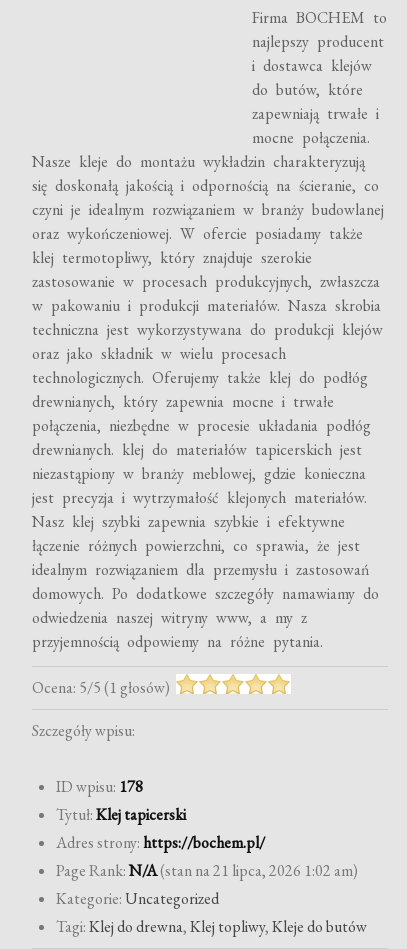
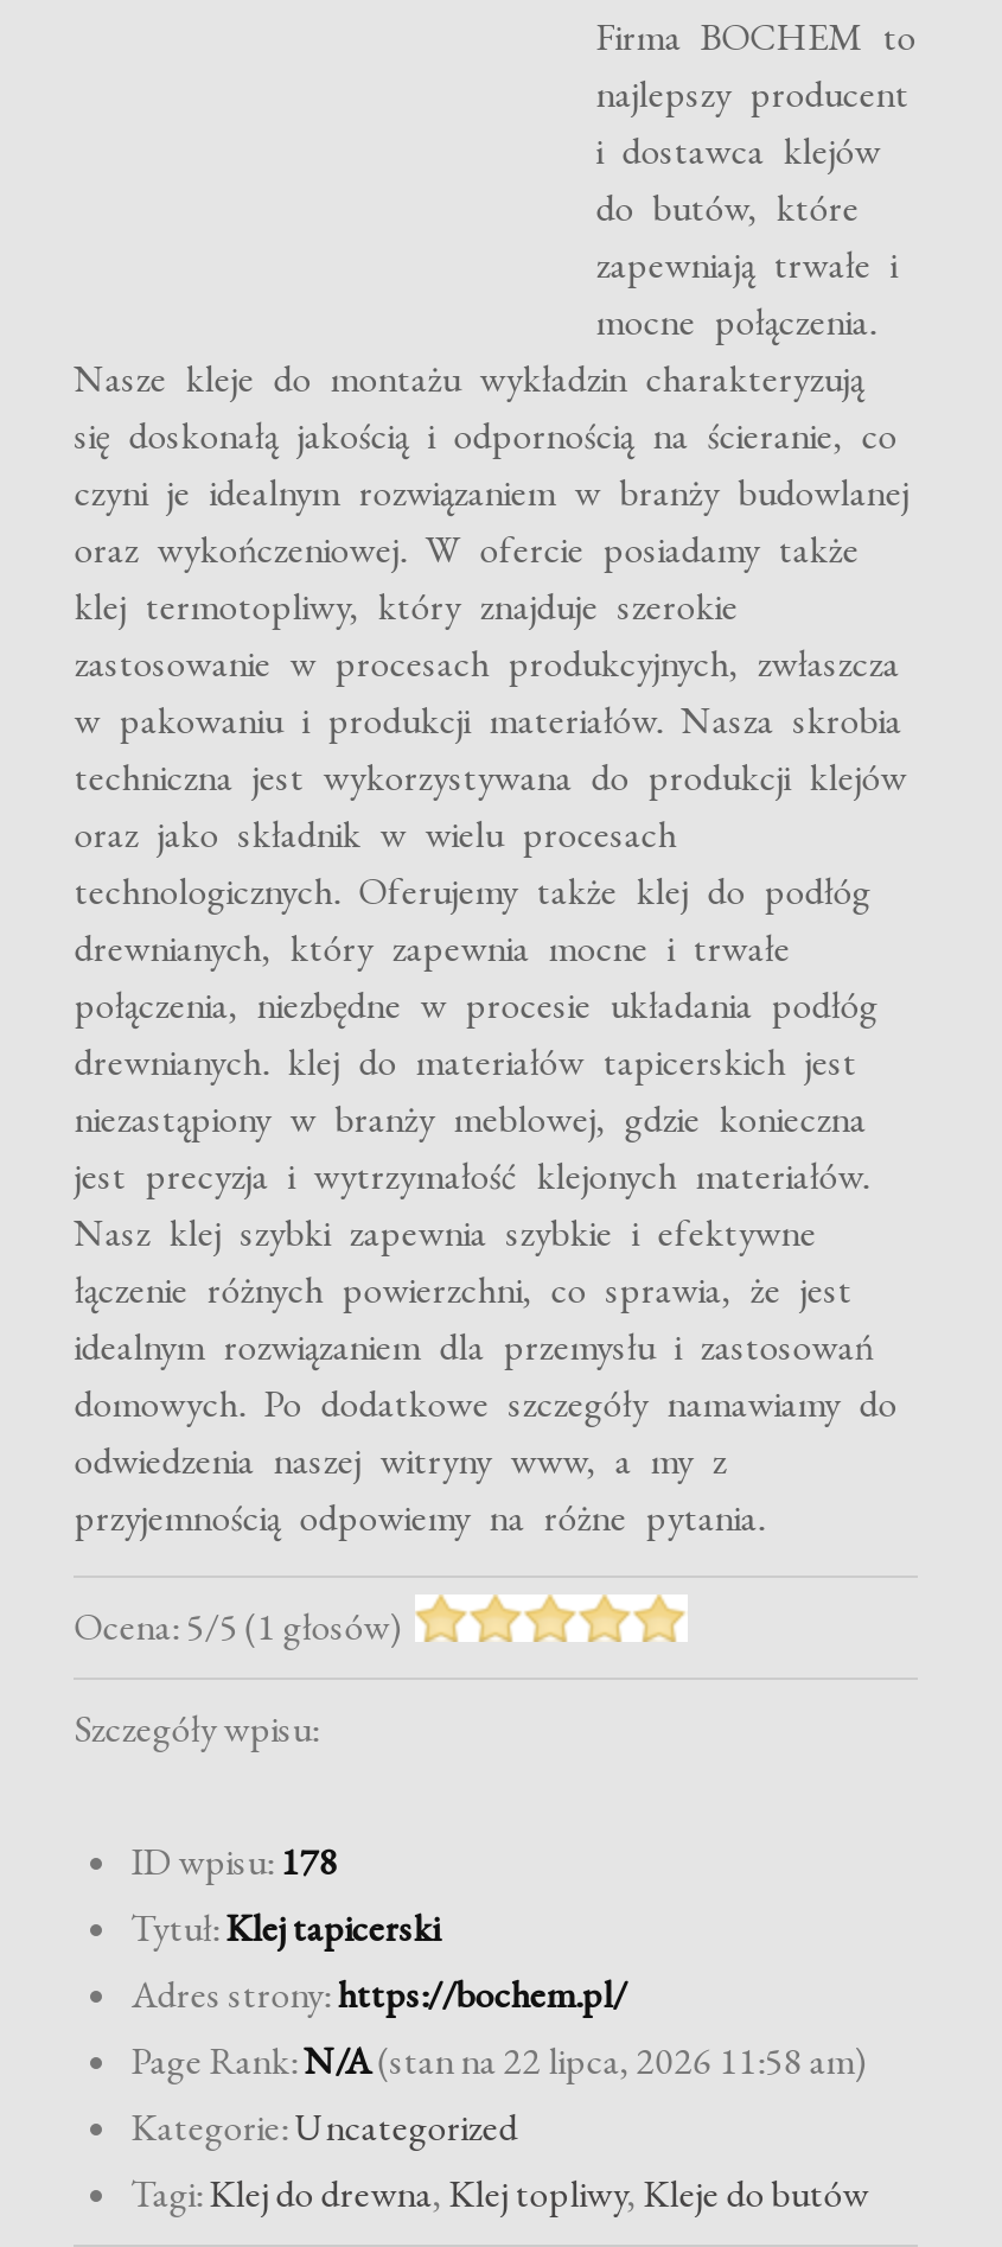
[56,860,358,881] Page Rank:N/A(stan na 21 lipca, 2026 1:02 am) -> [131,2036,866,2086] Page Rank:N/A(stan na 22 lipca, 2026 11:58 am)

